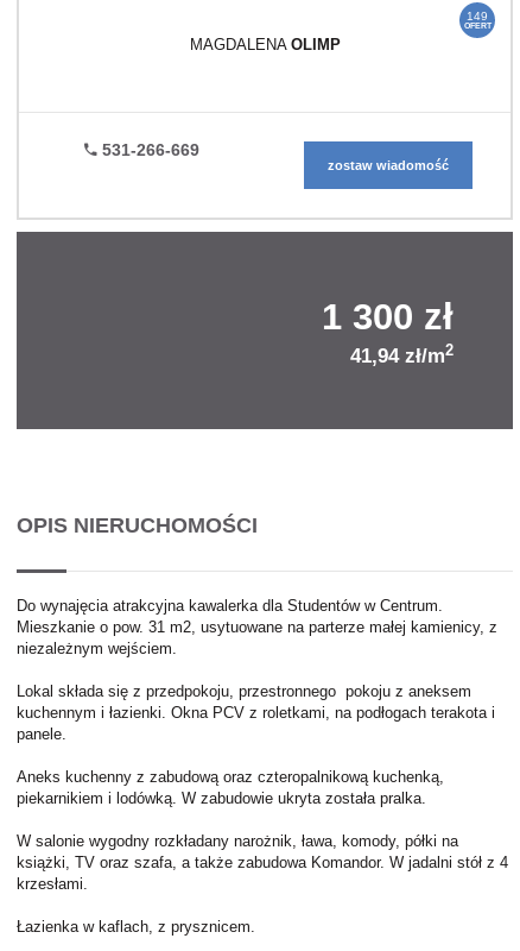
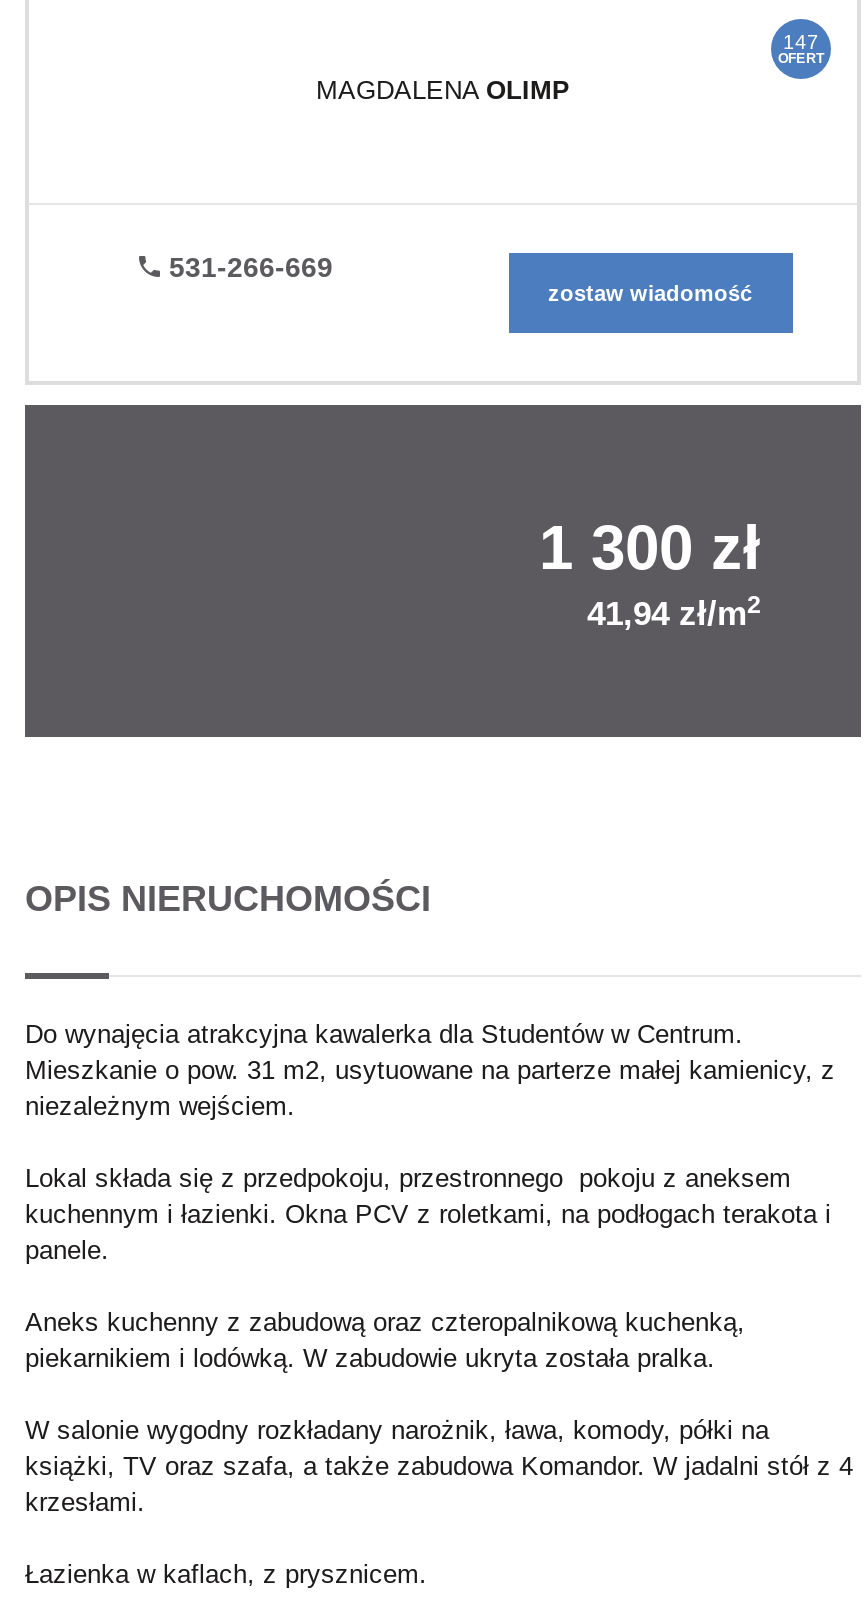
[467,10,488,23] 149 -> [783,32,819,54] 147

